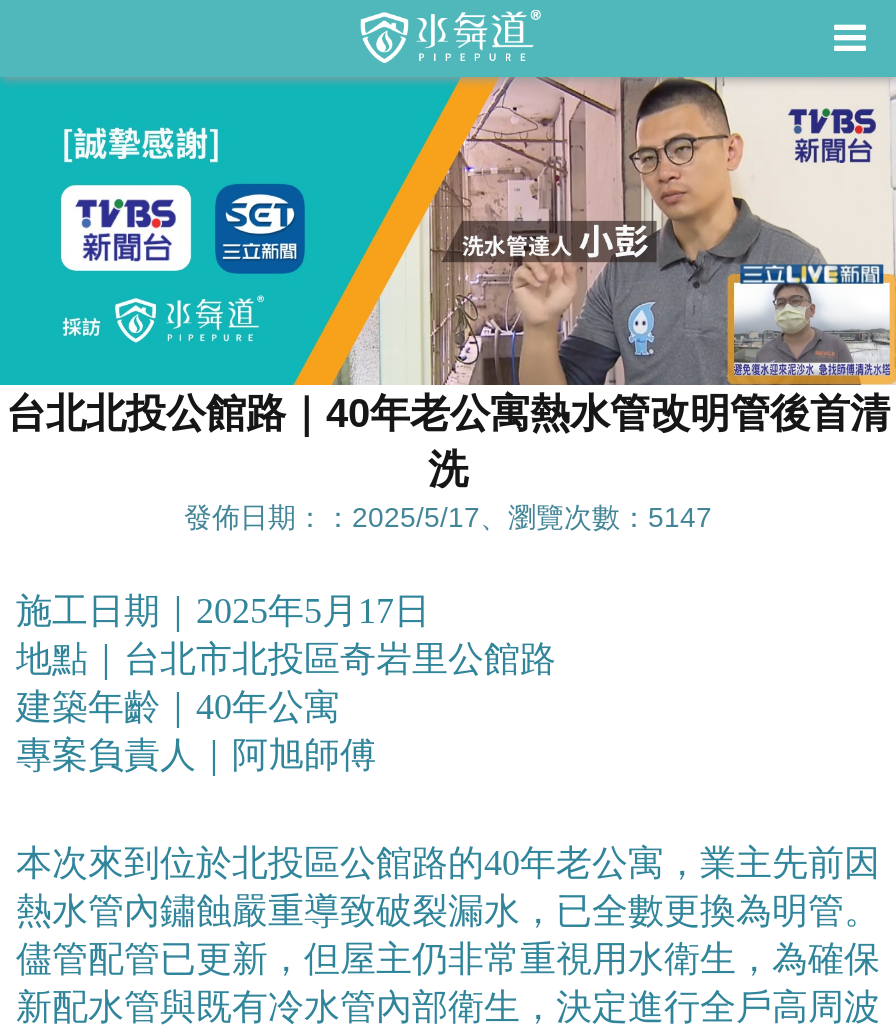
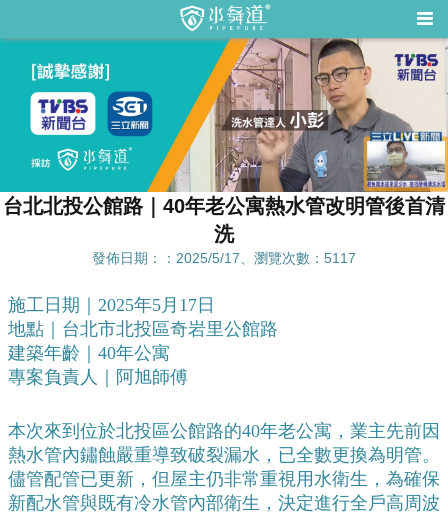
[184,501,712,533] 發佈日期：：2025/5/17、瀏覽次數：5147 -> [92,250,356,266] 發佈日期：：2025/5/17、瀏覽次數：5117

